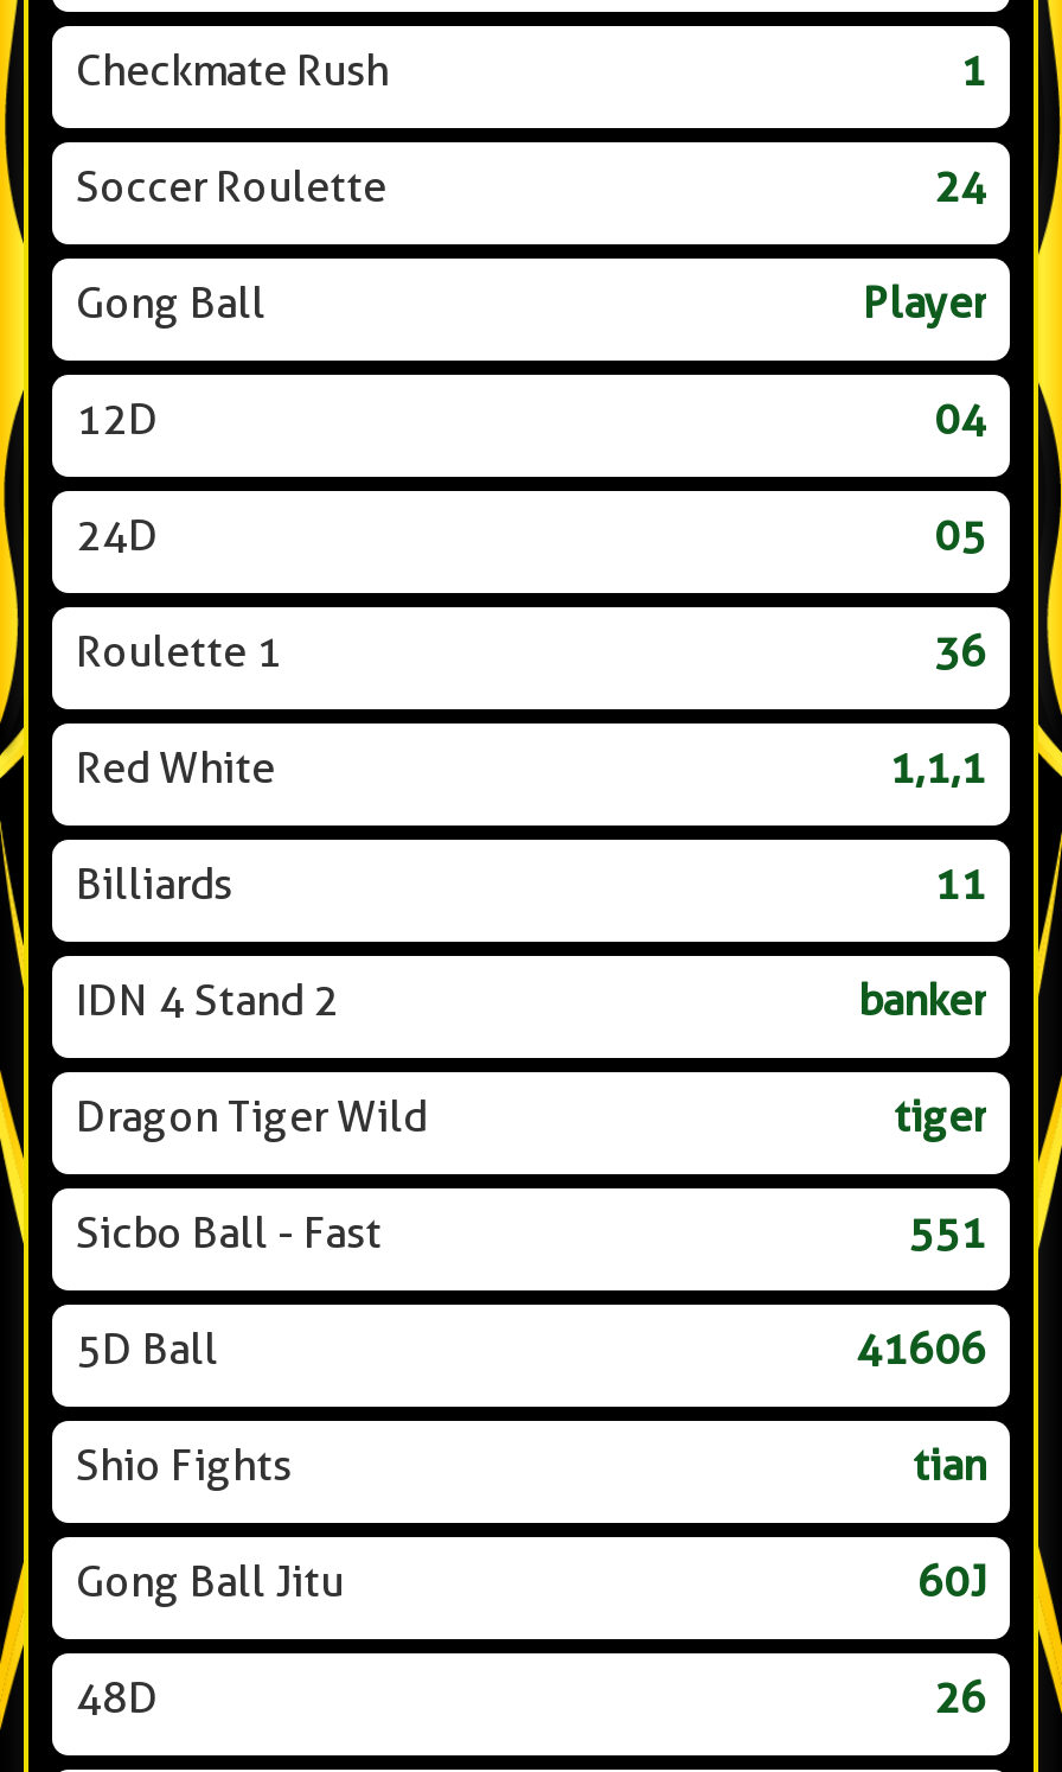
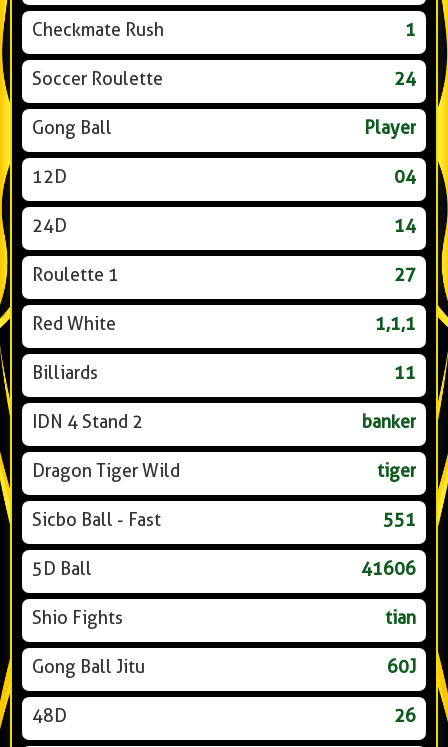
[934,510,986,560] 05 -> [394,215,416,236] 14
[934,626,986,676] 36 -> [394,264,416,285] 27

